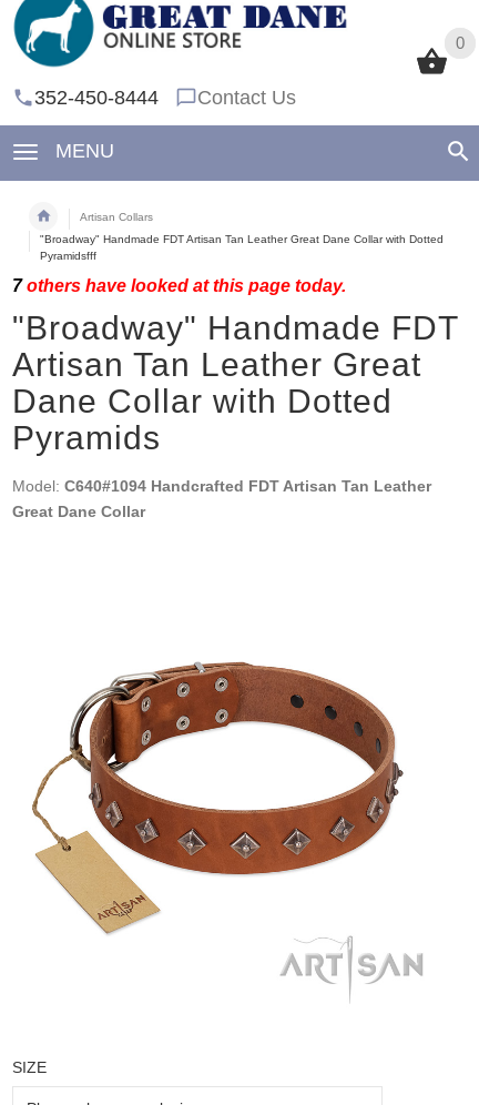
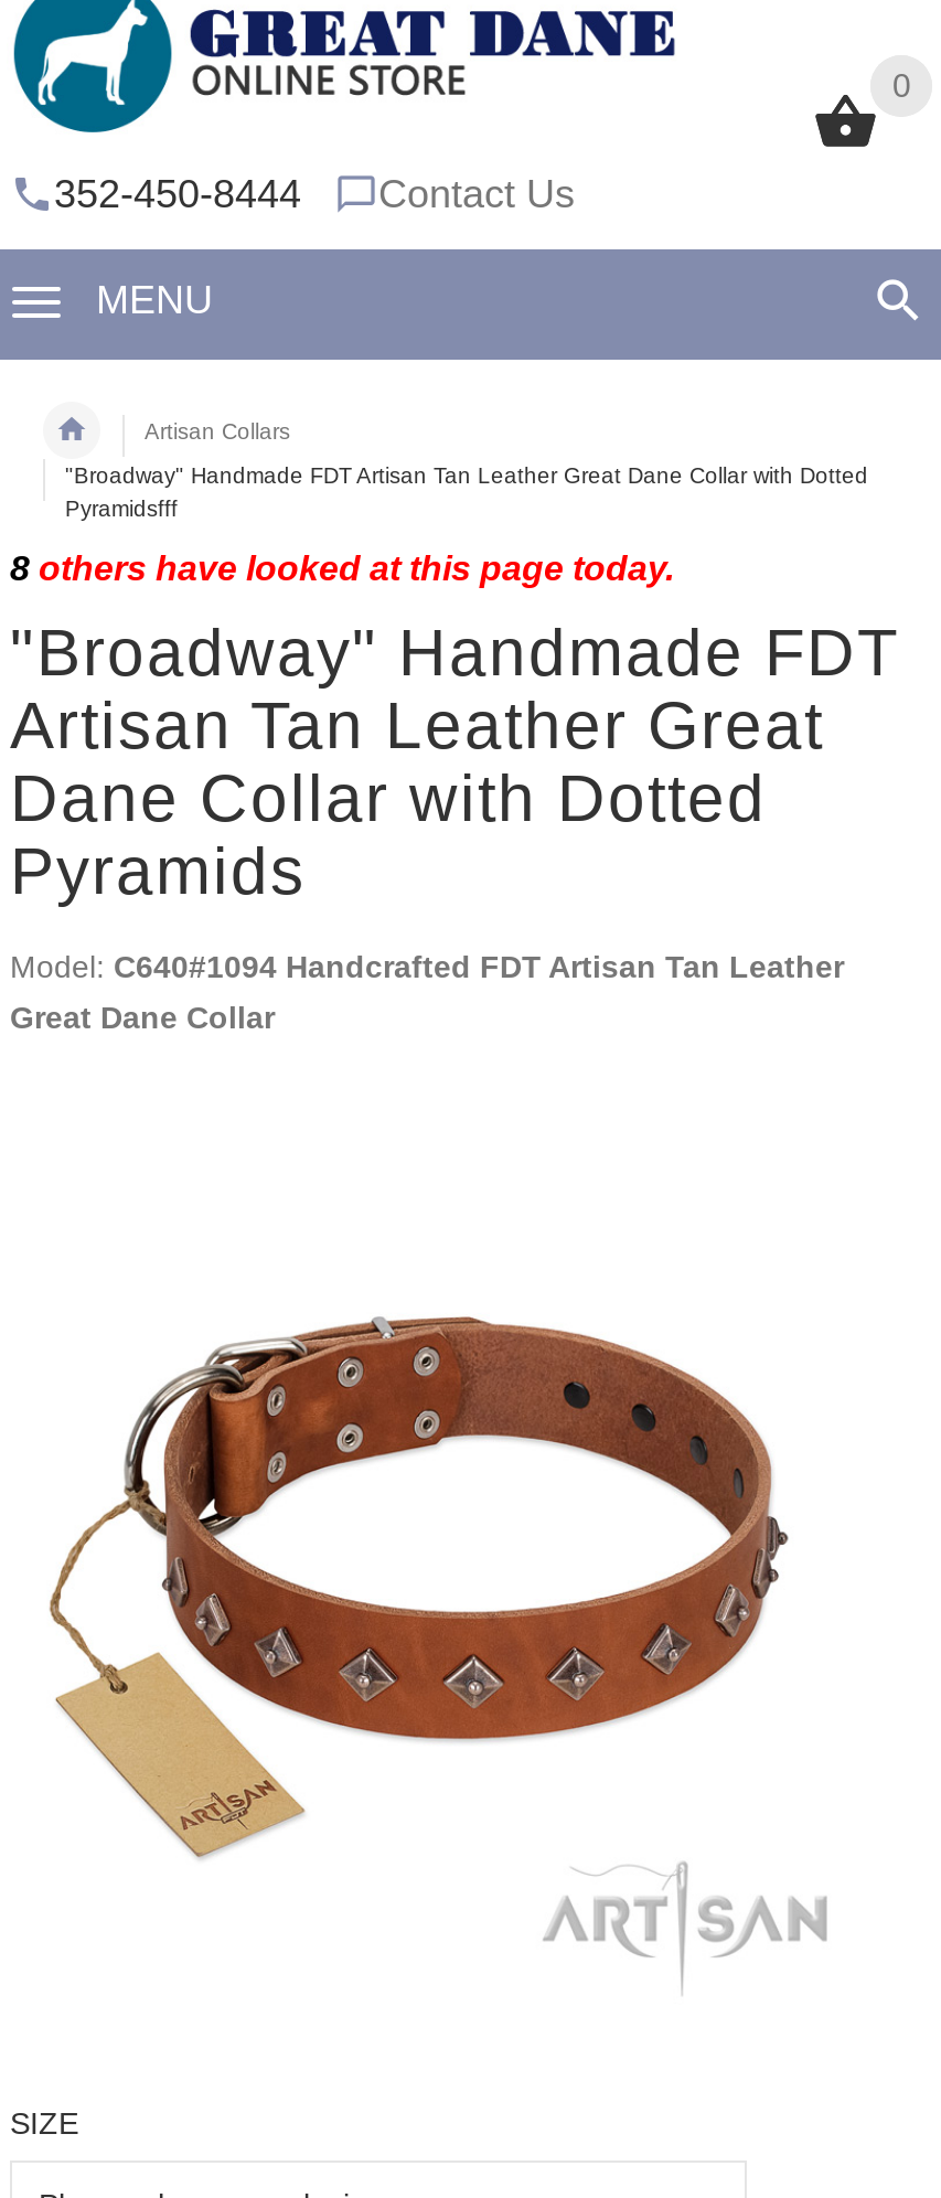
[12,276,346,295] 7 others have looked at this page today. -> [10,549,674,587] 8 others have looked at this page today.

